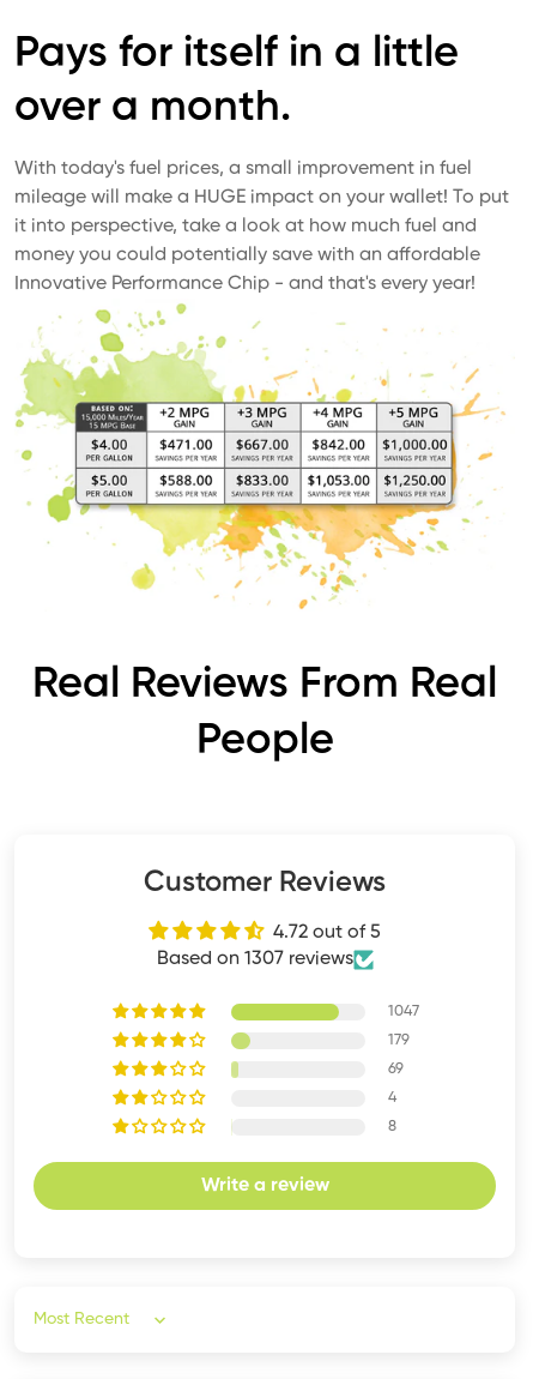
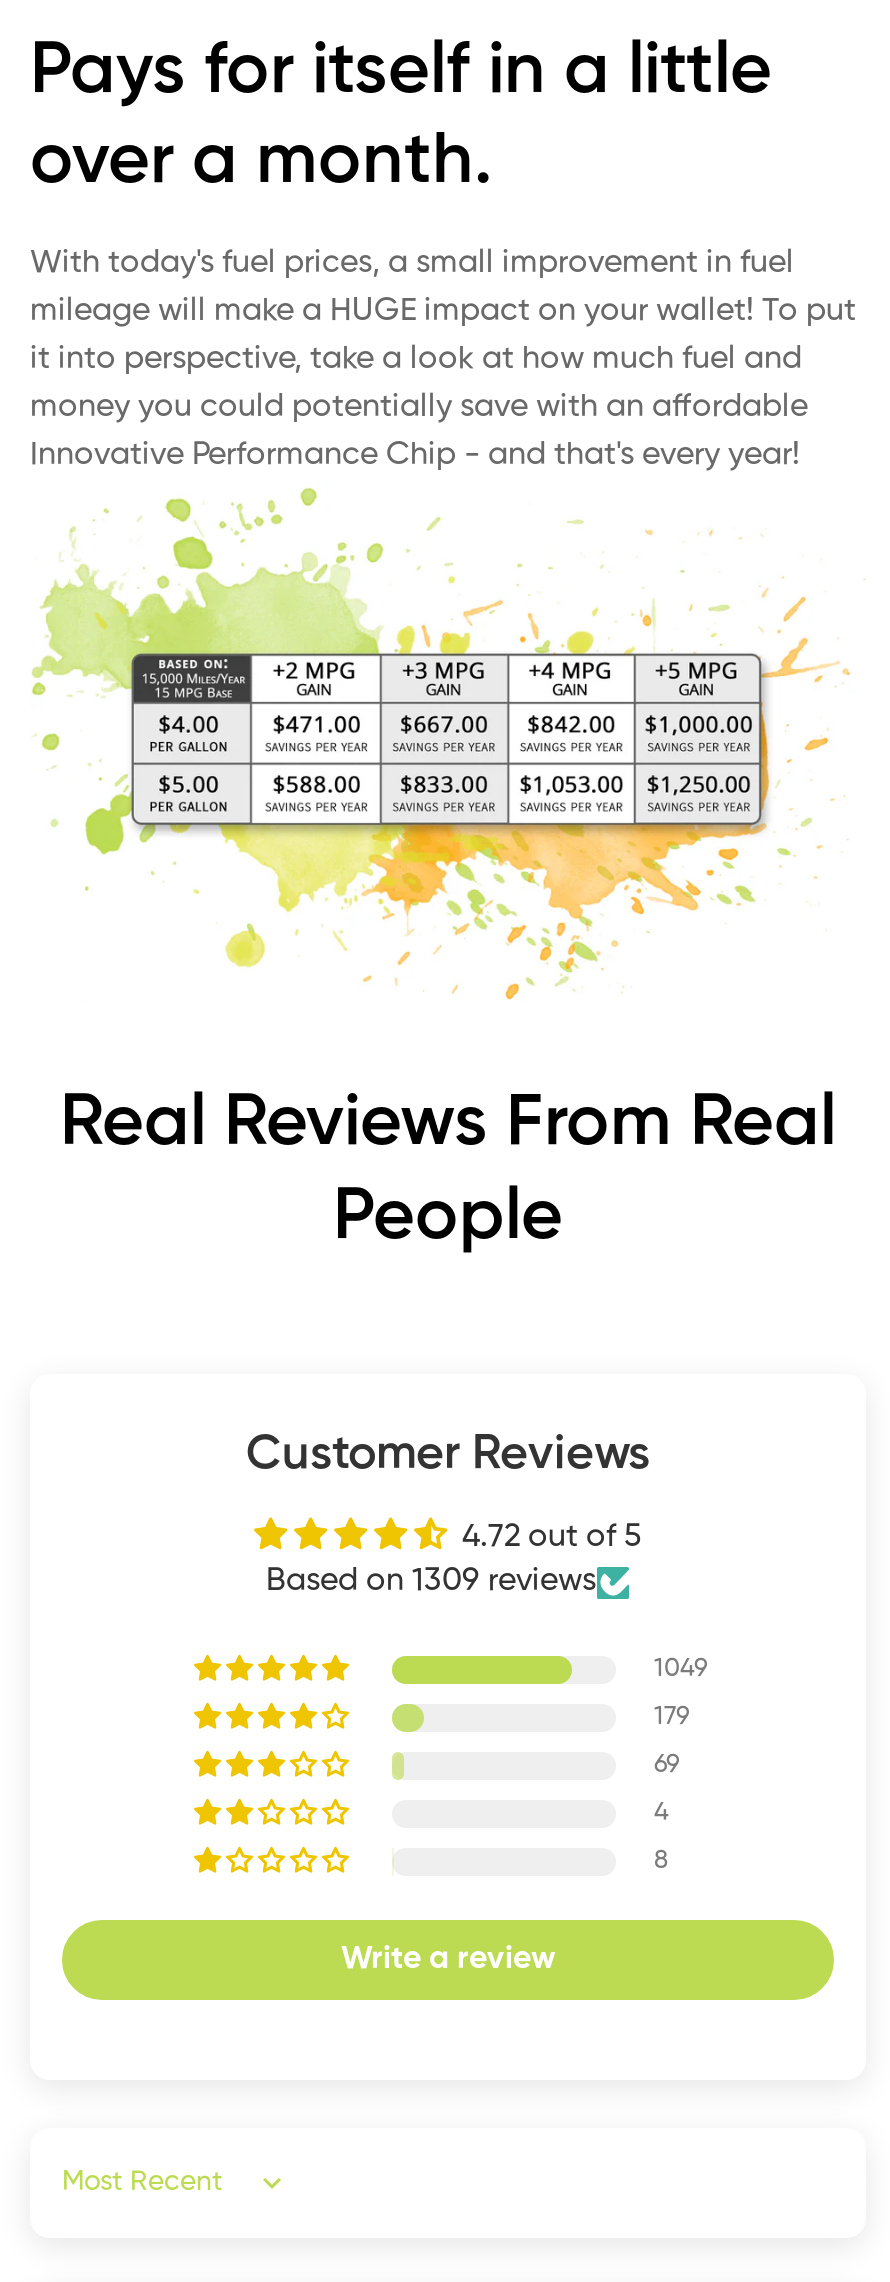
[156,950,353,969] Based on 1307 reviews -> [266,1567,596,1599] Based on 1309 reviews
[388,1004,419,1020] 1047 -> [654,1656,708,1682] 1049

